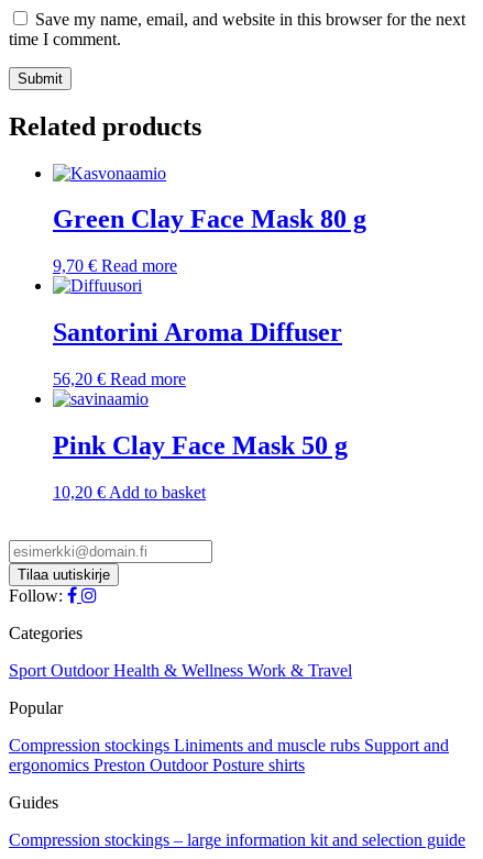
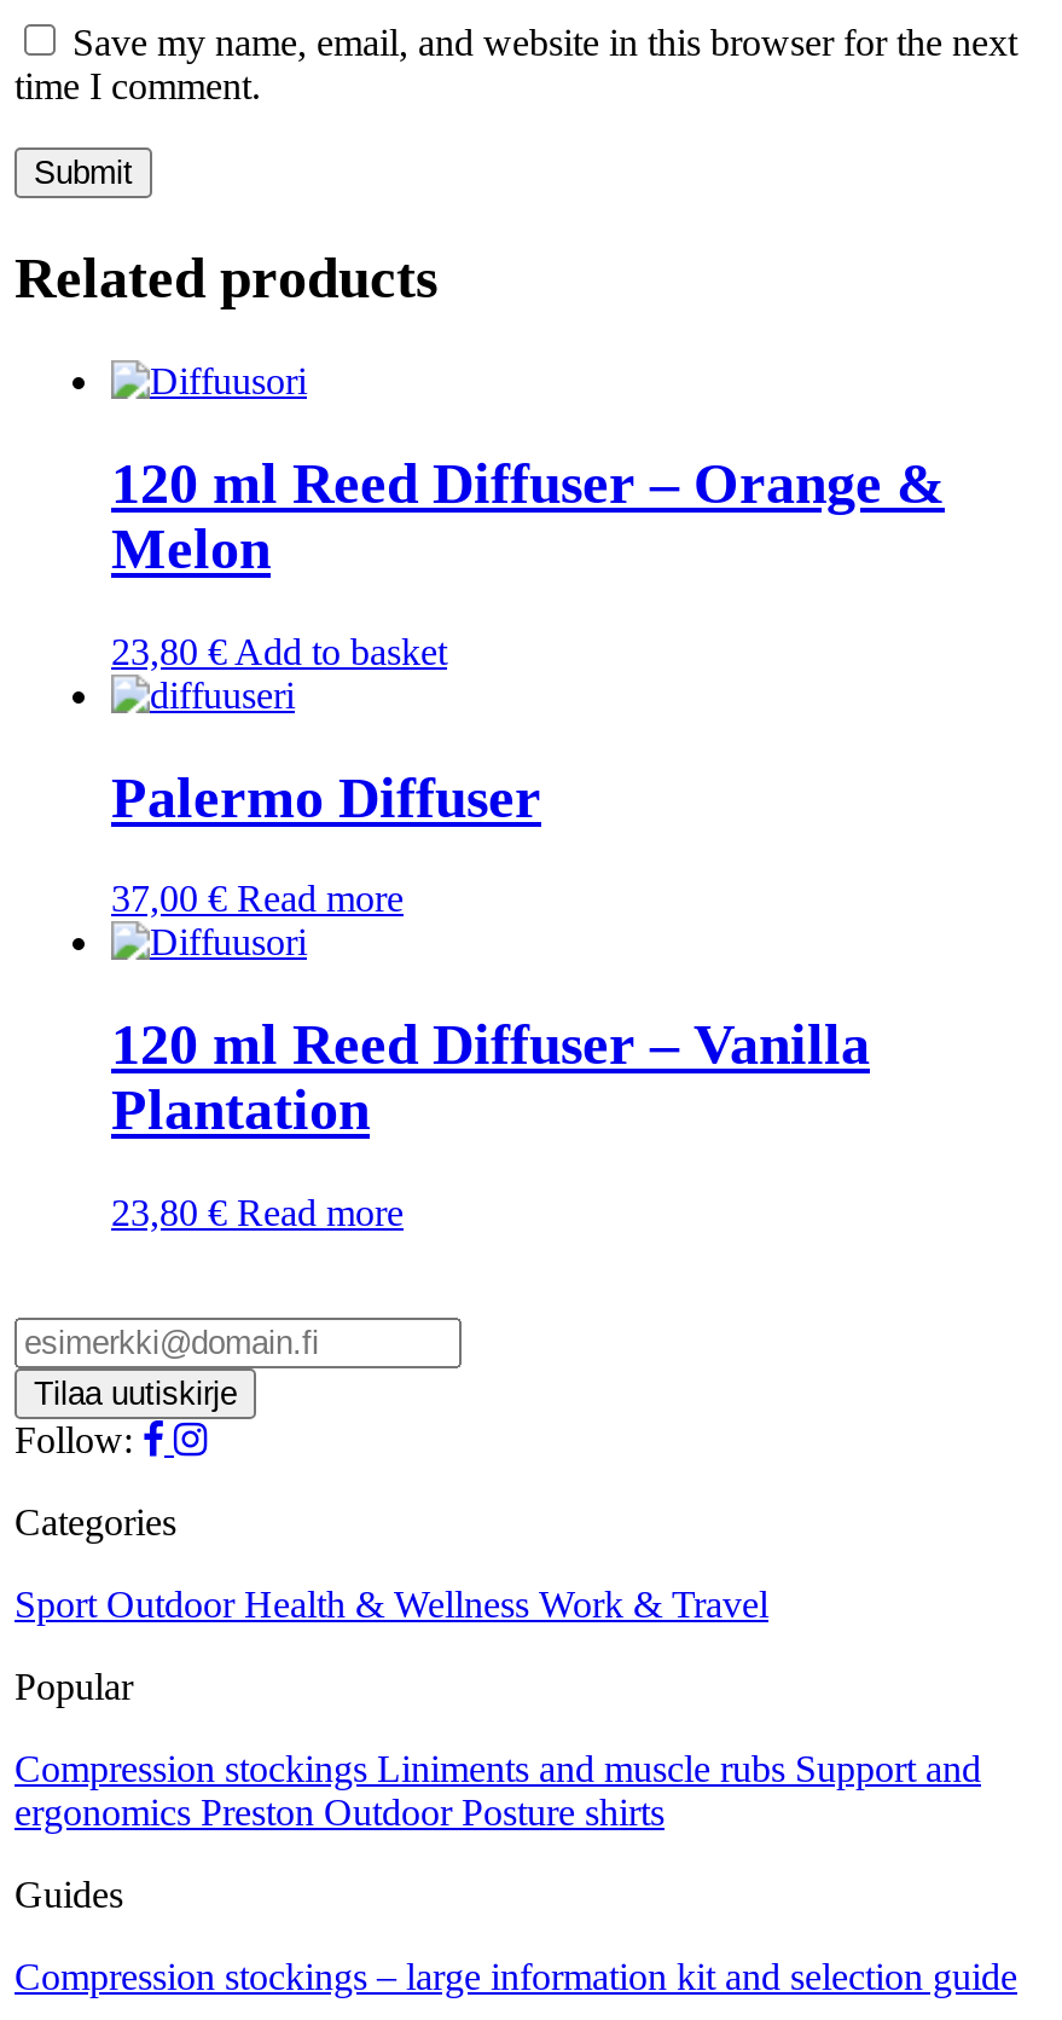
[53,205,366,234] Green Clay Face Mask 80 g -> [111,452,945,580] 120 ml Reed Diffuser – Orange & | Melon
[53,257,177,275] 9,70 € Read more -> [111,631,447,672] 23,80 € Add to basket
[53,318,342,347] Santorini Aroma Diffuser -> [111,766,541,829] Palermo Diffuser
[53,370,186,388] 56,20 € Read more -> [111,879,404,920] 37,00 € Read more
[53,431,348,460] Pink Clay Face Mask 50 g -> [111,1014,870,1142] 120 ml Reed Diffuser – Vanilla | Plantation
[53,483,206,501] 10,20 € Add to basket -> [111,1193,404,1234] 23,80 € Read more

